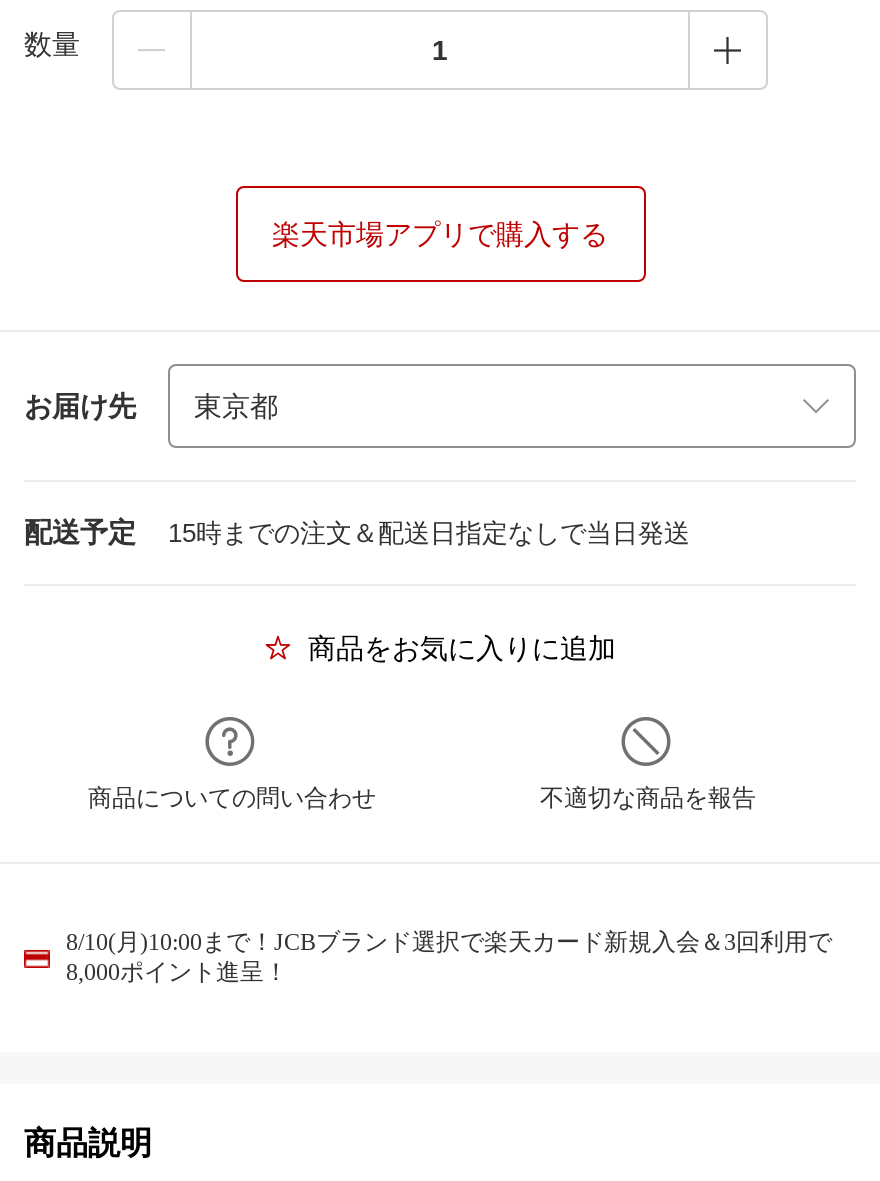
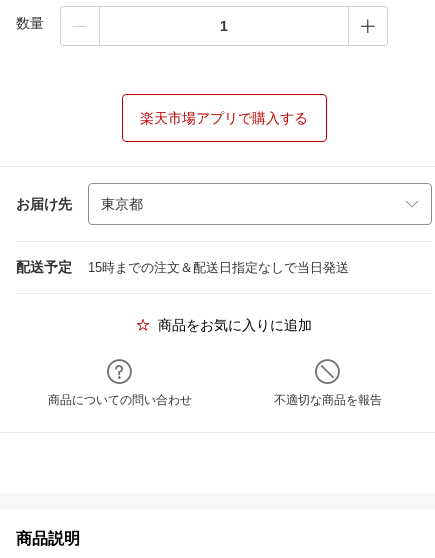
[66,928,832,986] 8/10(月)10:00まで！JCBブランド選択で楽天カード新規入会＆3回利用で | 8,000ポイント進呈！ -> none

